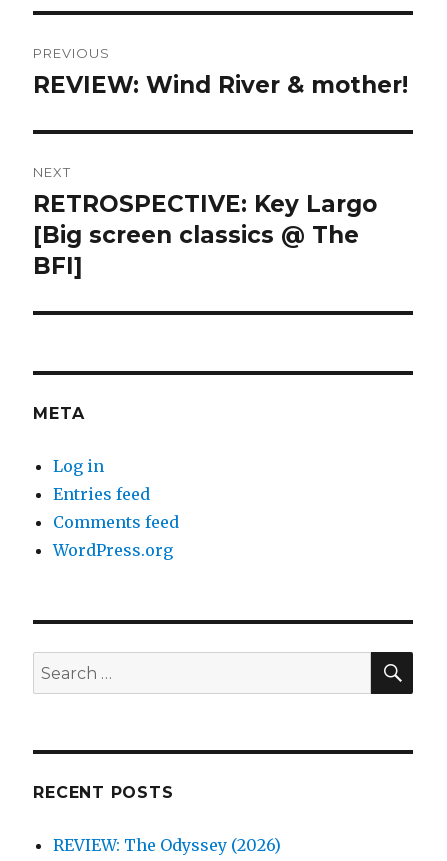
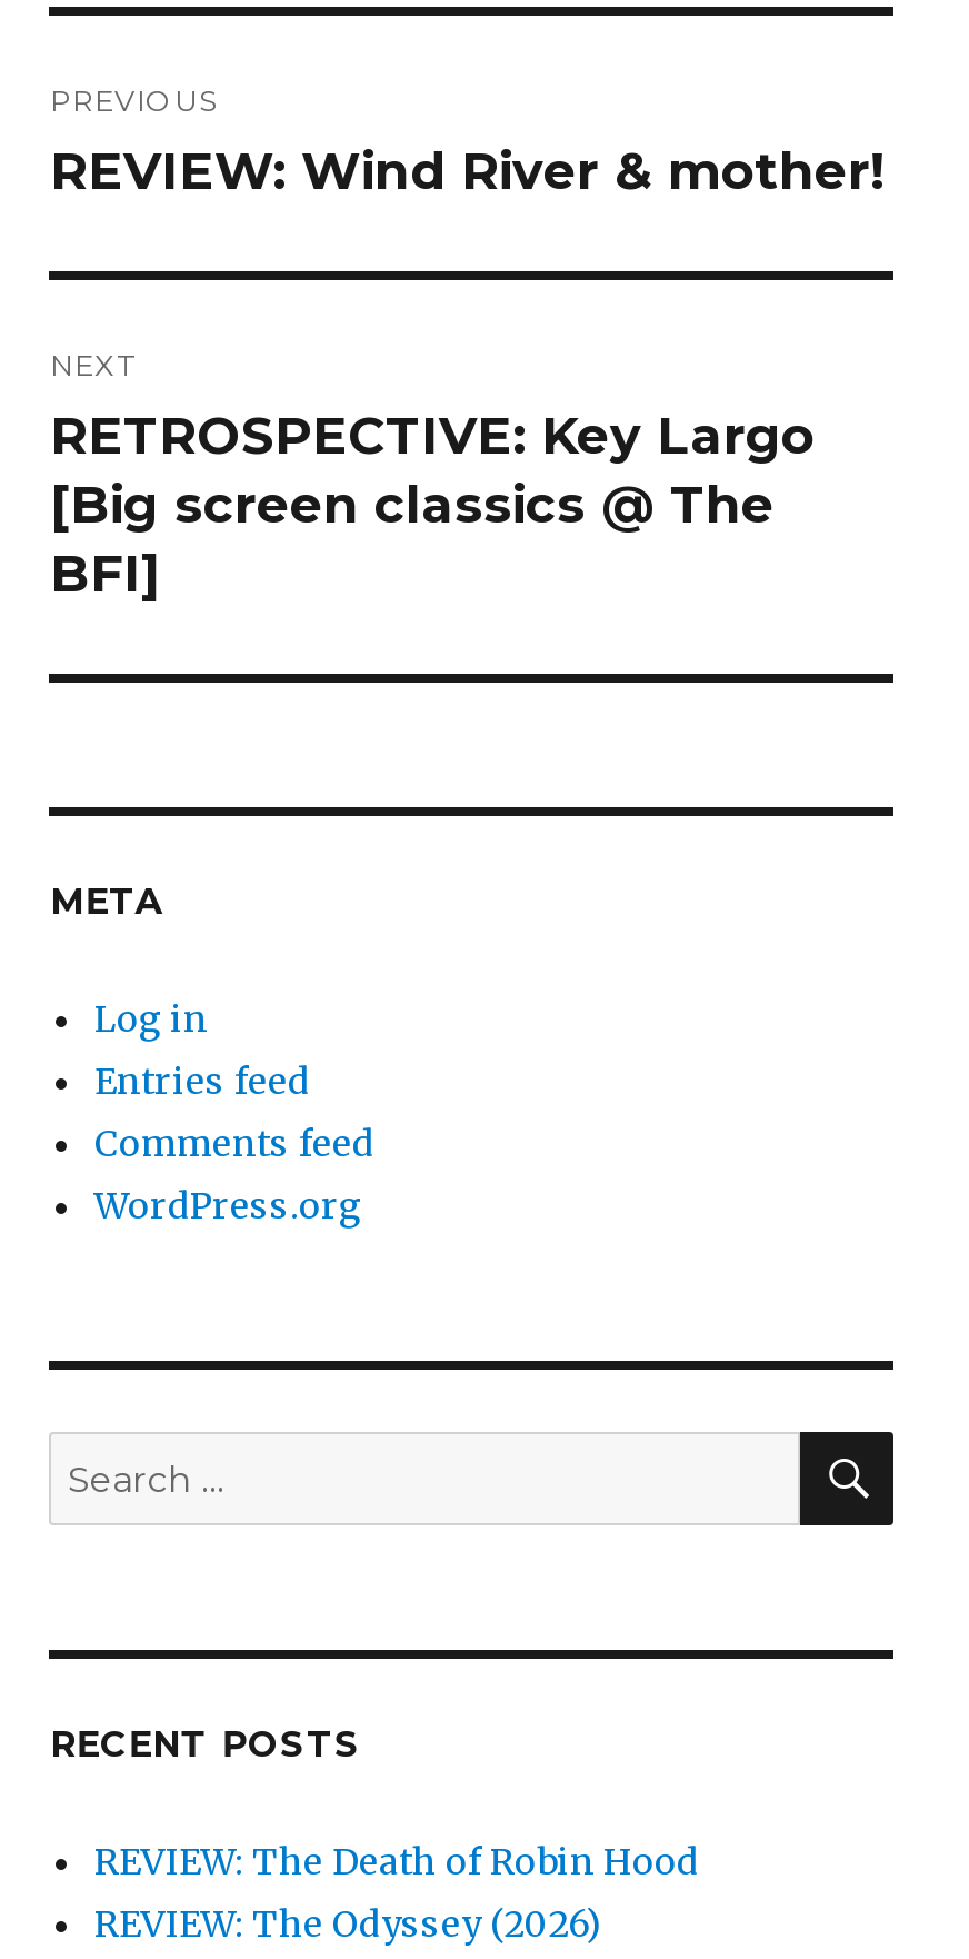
none -> [94,1840,699,1885] REVIEW: The Death of Robin Hood

